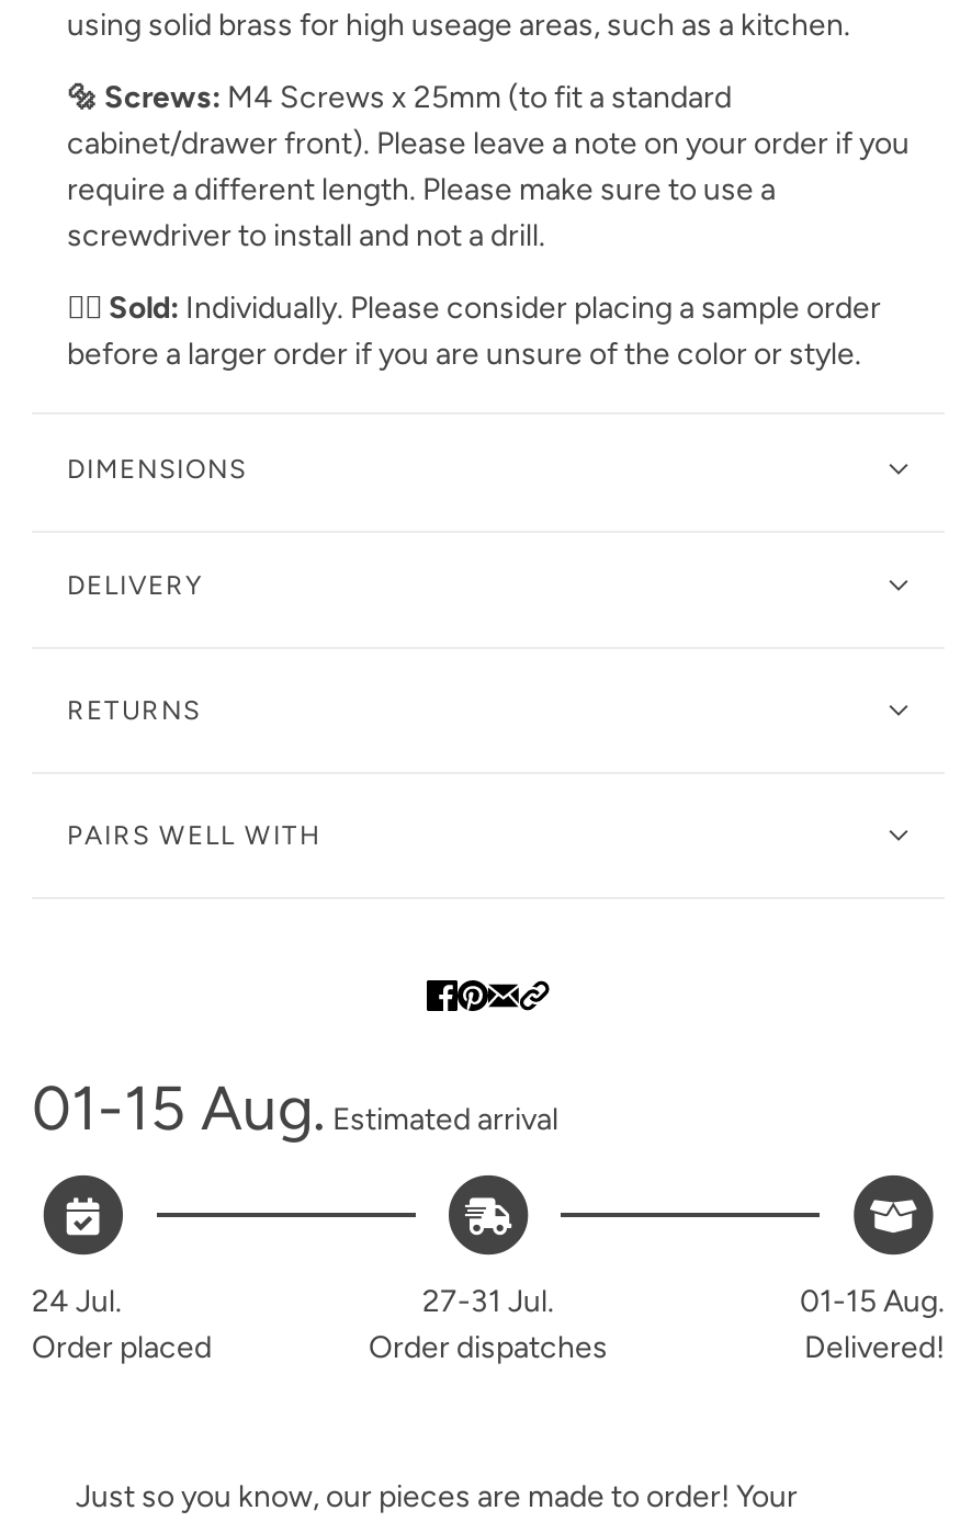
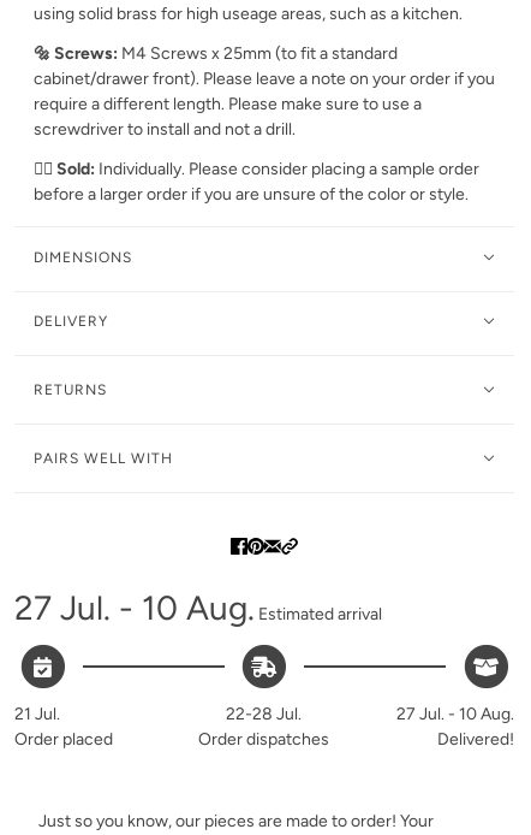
[32,1070,558,1145] 01-15 Aug.Estimated arrival -> [14,587,382,628] 27 Jul. - 10 Aug.Estimated arrival
[32,1284,122,1321] 24 Jul. -> [14,704,60,725] 21 Jul.
[422,1284,554,1321] 27-31 Jul. -> [226,704,302,725] 22-28 Jul.
[800,1284,945,1321] 01-15 Aug. -> [396,704,514,725] 27 Jul. - 10 Aug.

